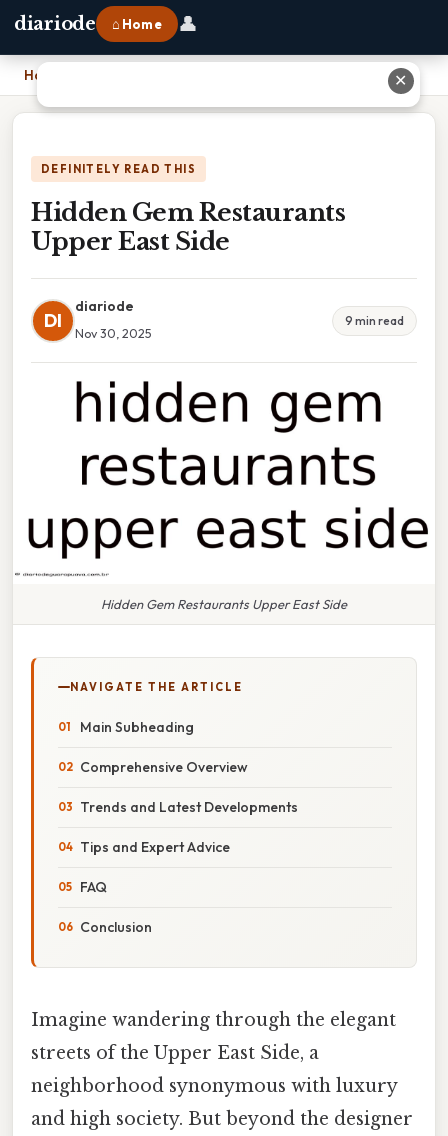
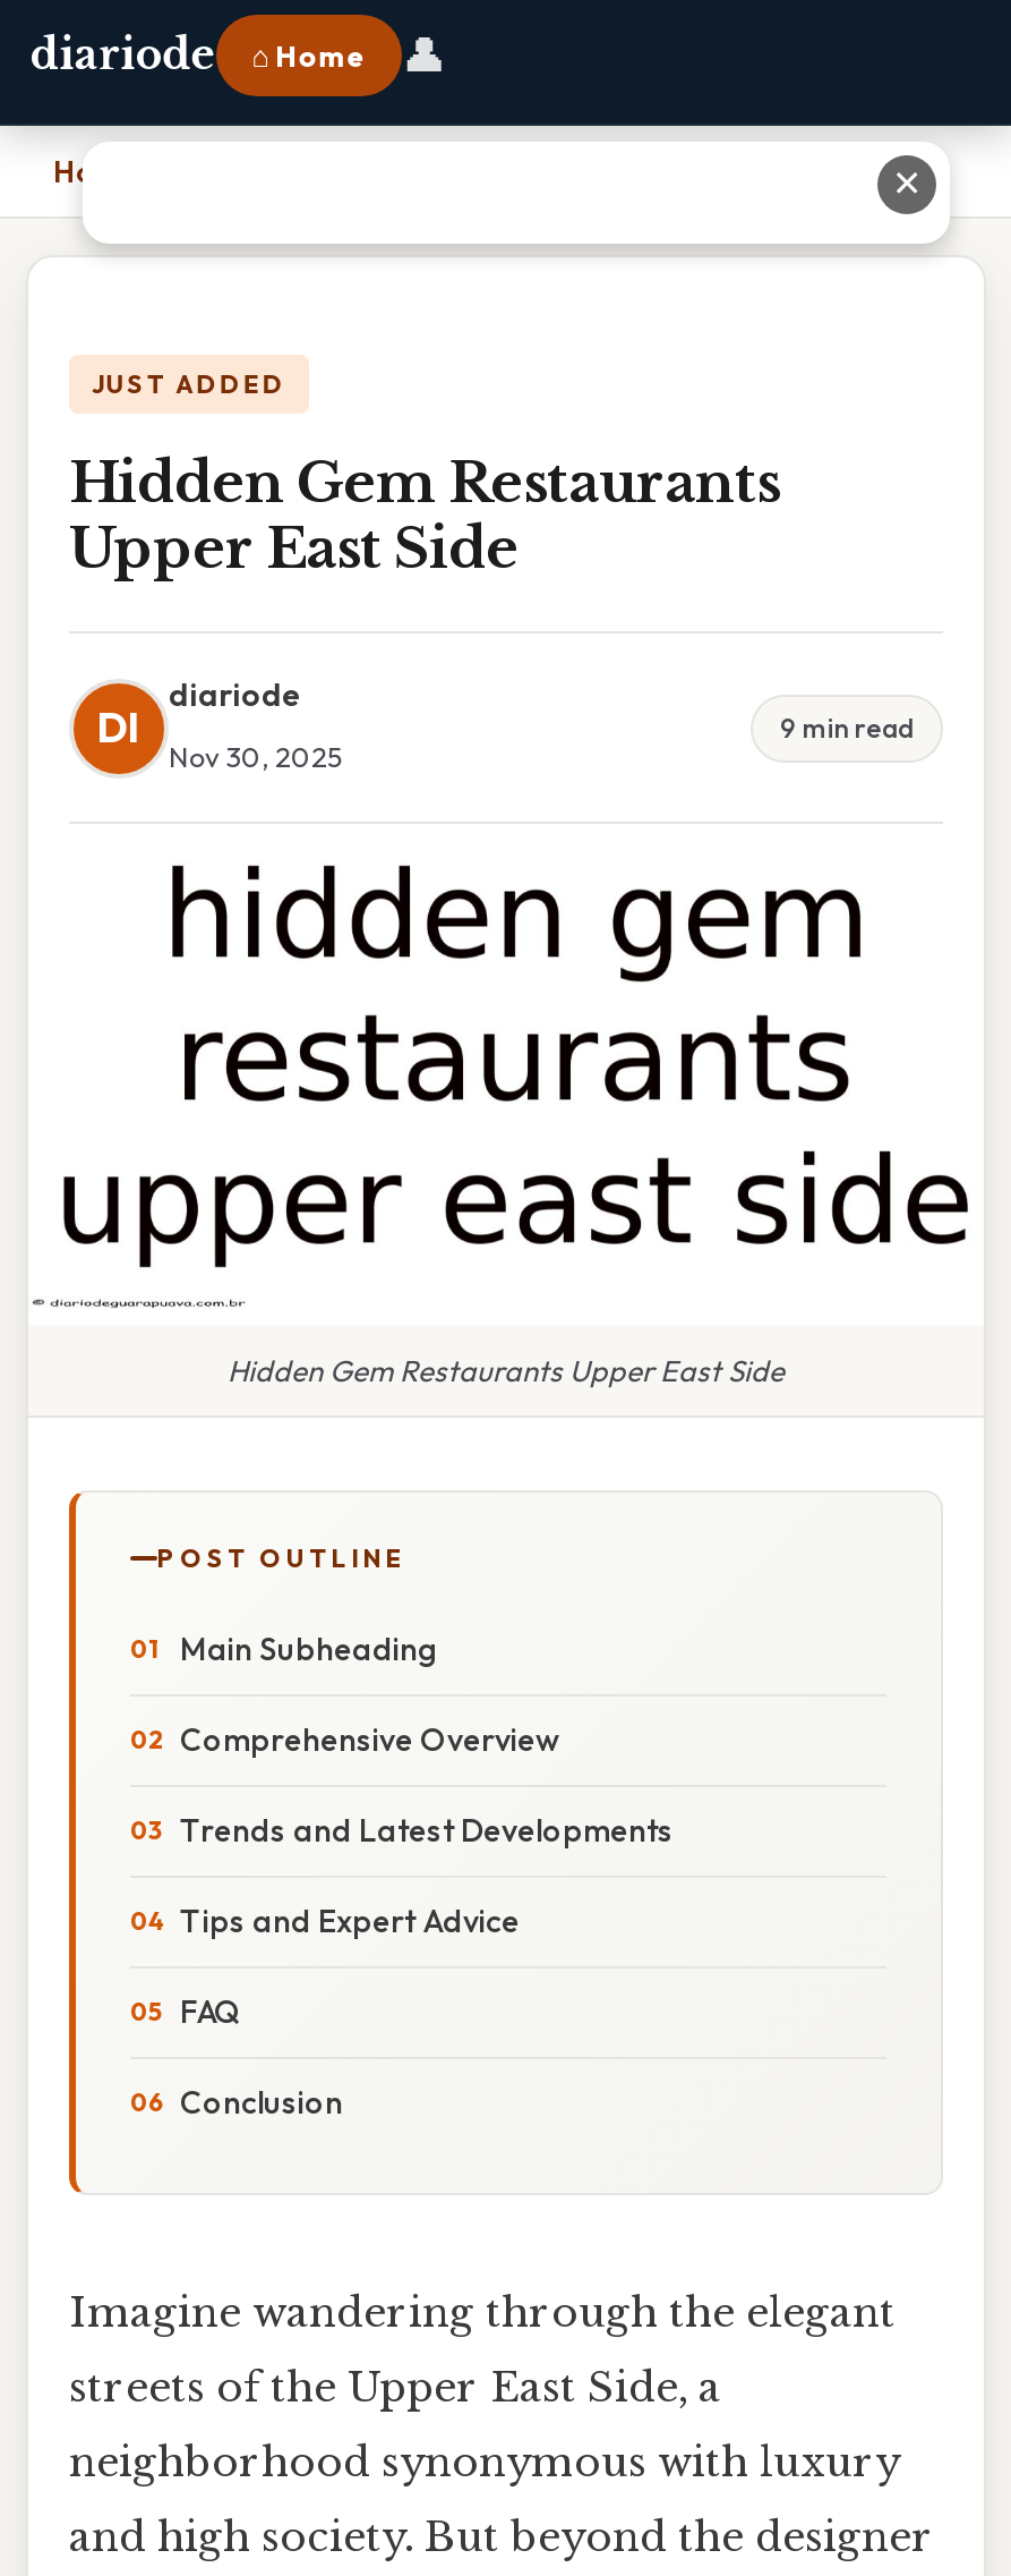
[41,162,196,176] DEFINITELY READ THIS -> [92,368,286,400] JUST ADDED
[70,680,243,694] NAVIGATE THE ARTICLE -> [157,1542,406,1574] POST OUTLINE

